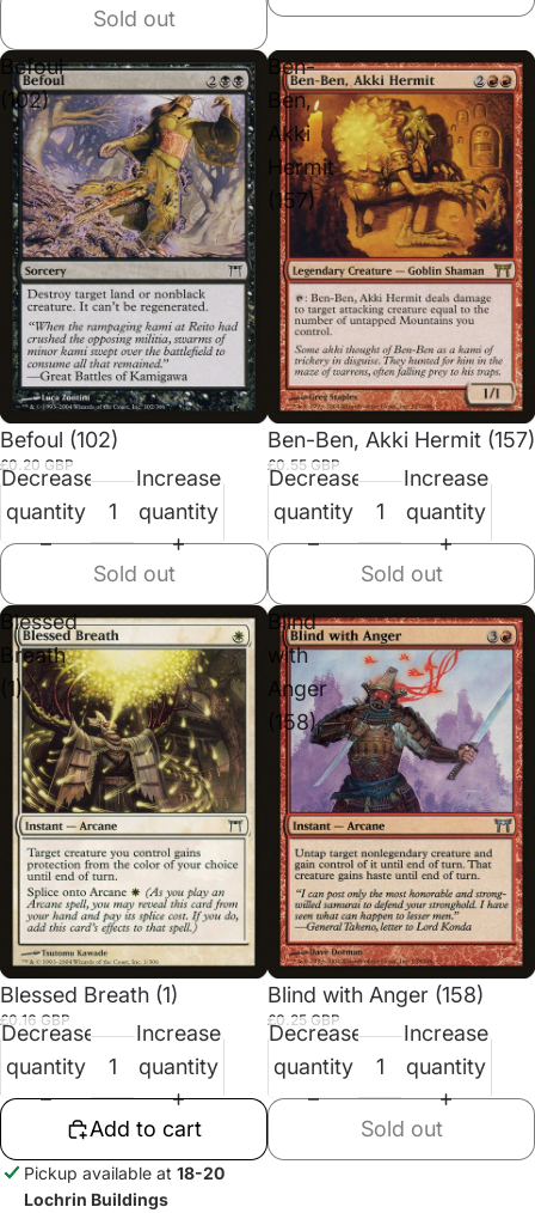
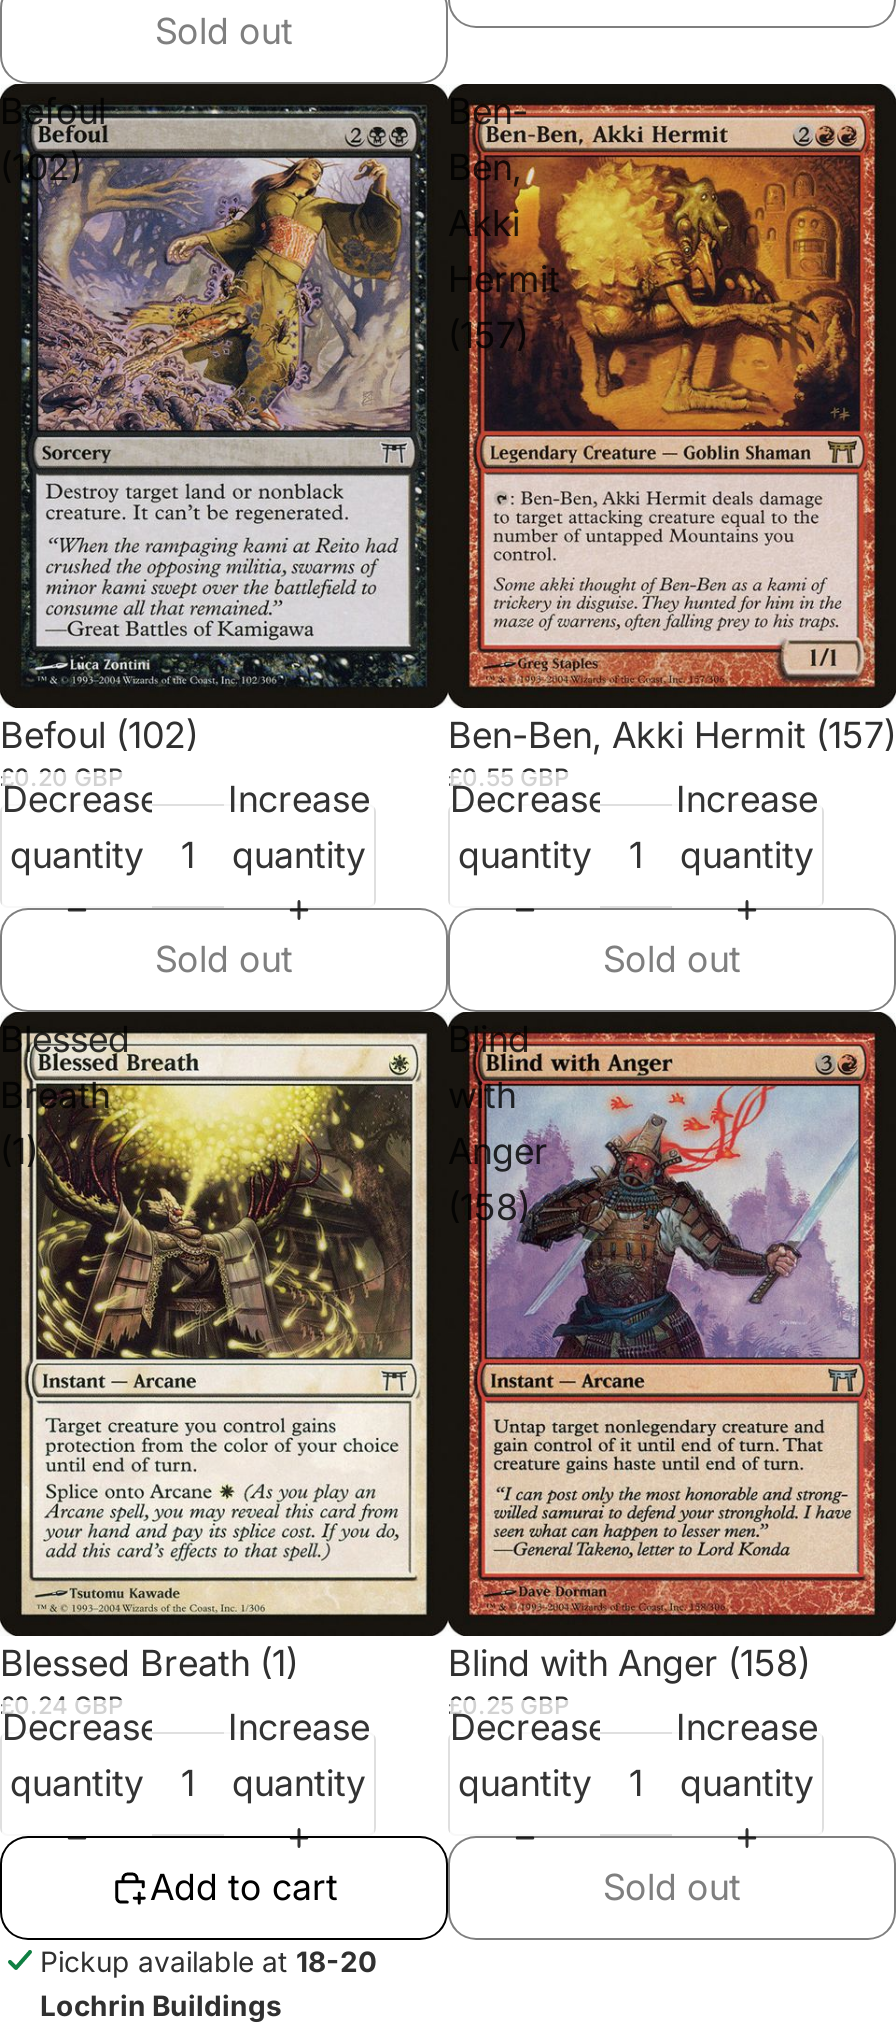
[0,1010,70,1028] £0.16 GBP -> [0,1689,124,1719] £0.24 GBP

